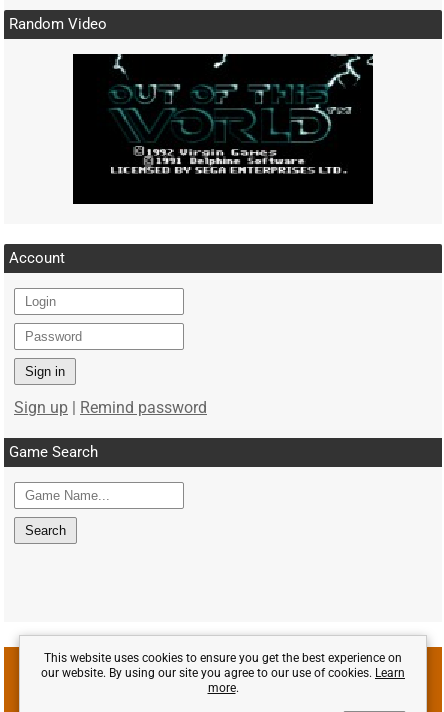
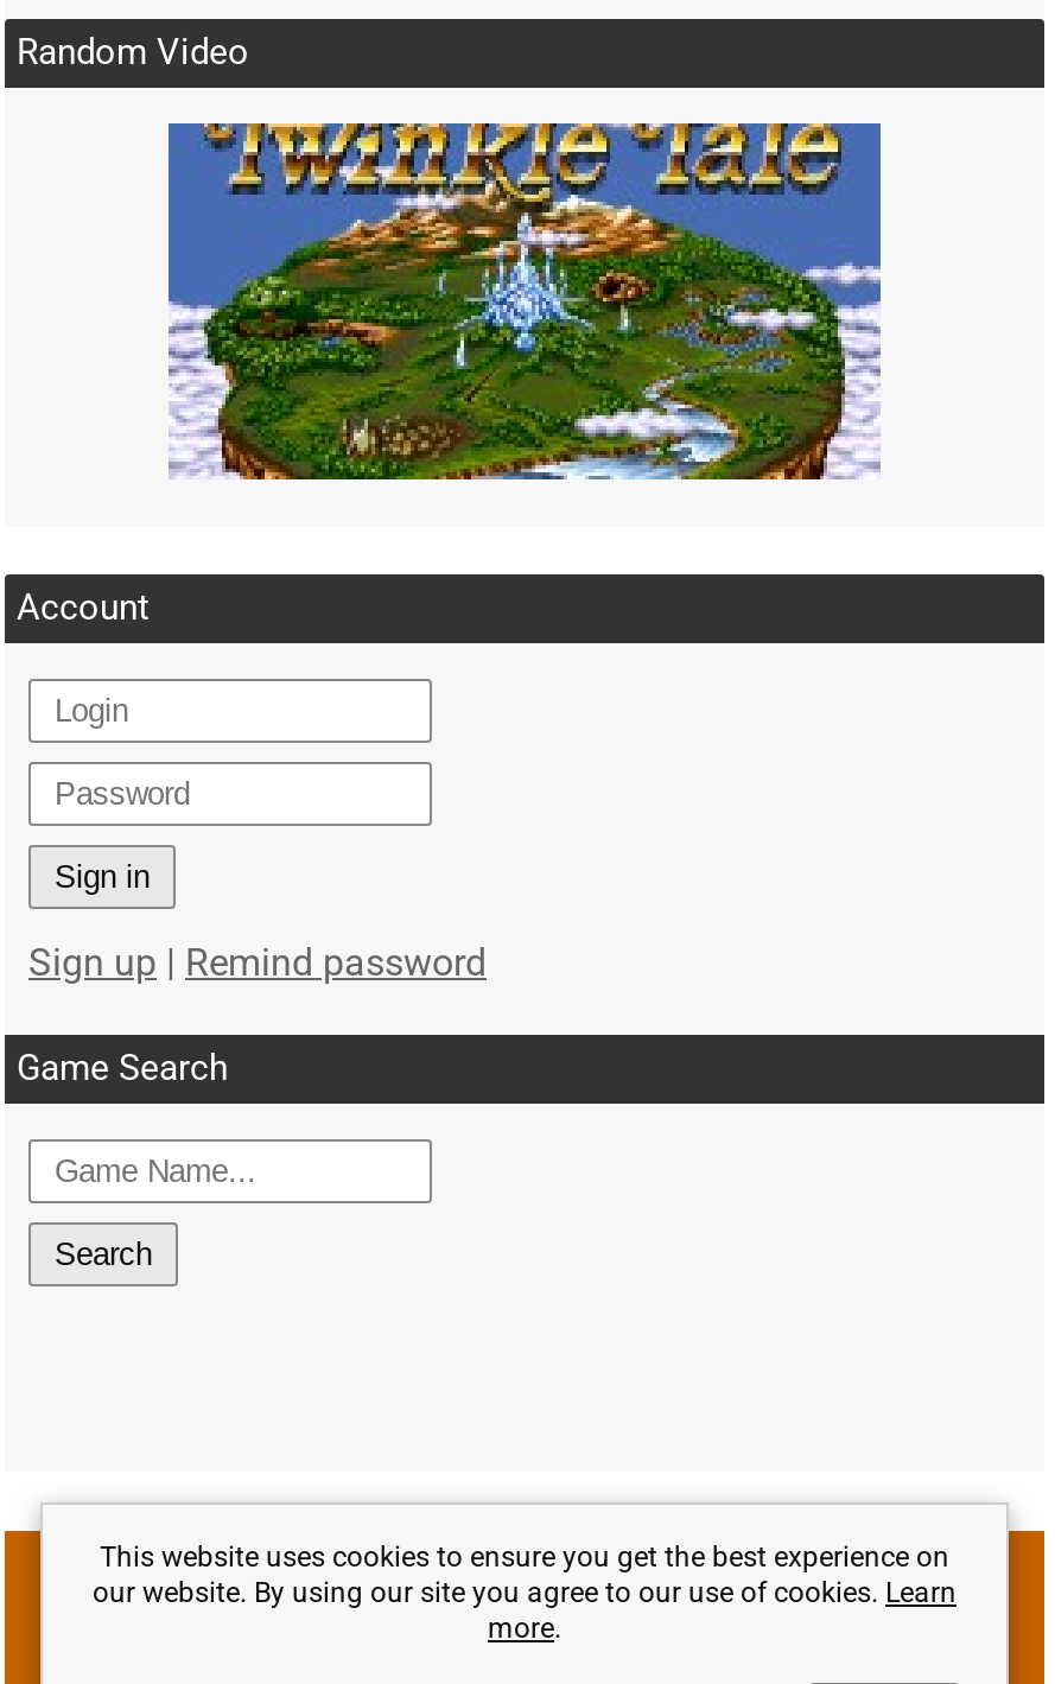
[72,53,374,205] [image] -> [166,122,883,483] [image]

